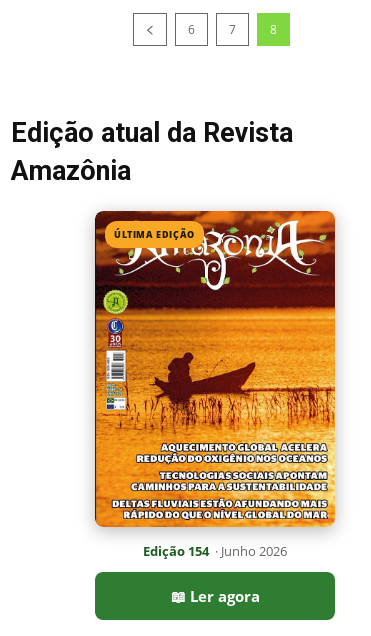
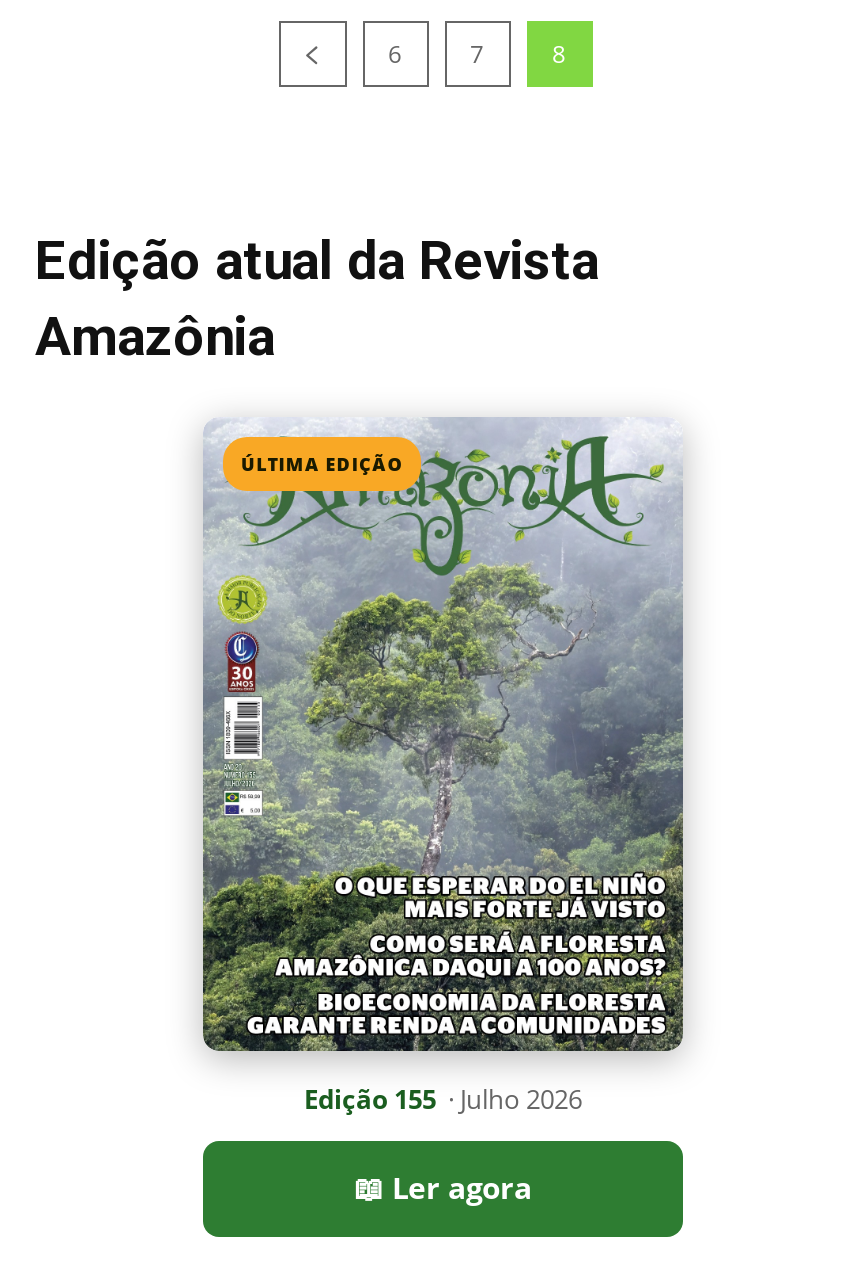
[94,210,336,560] [image] | Edição 154 · Junho 2026 -> [201,417,685,1116] [image] | Edição 155 · Julho 2026

